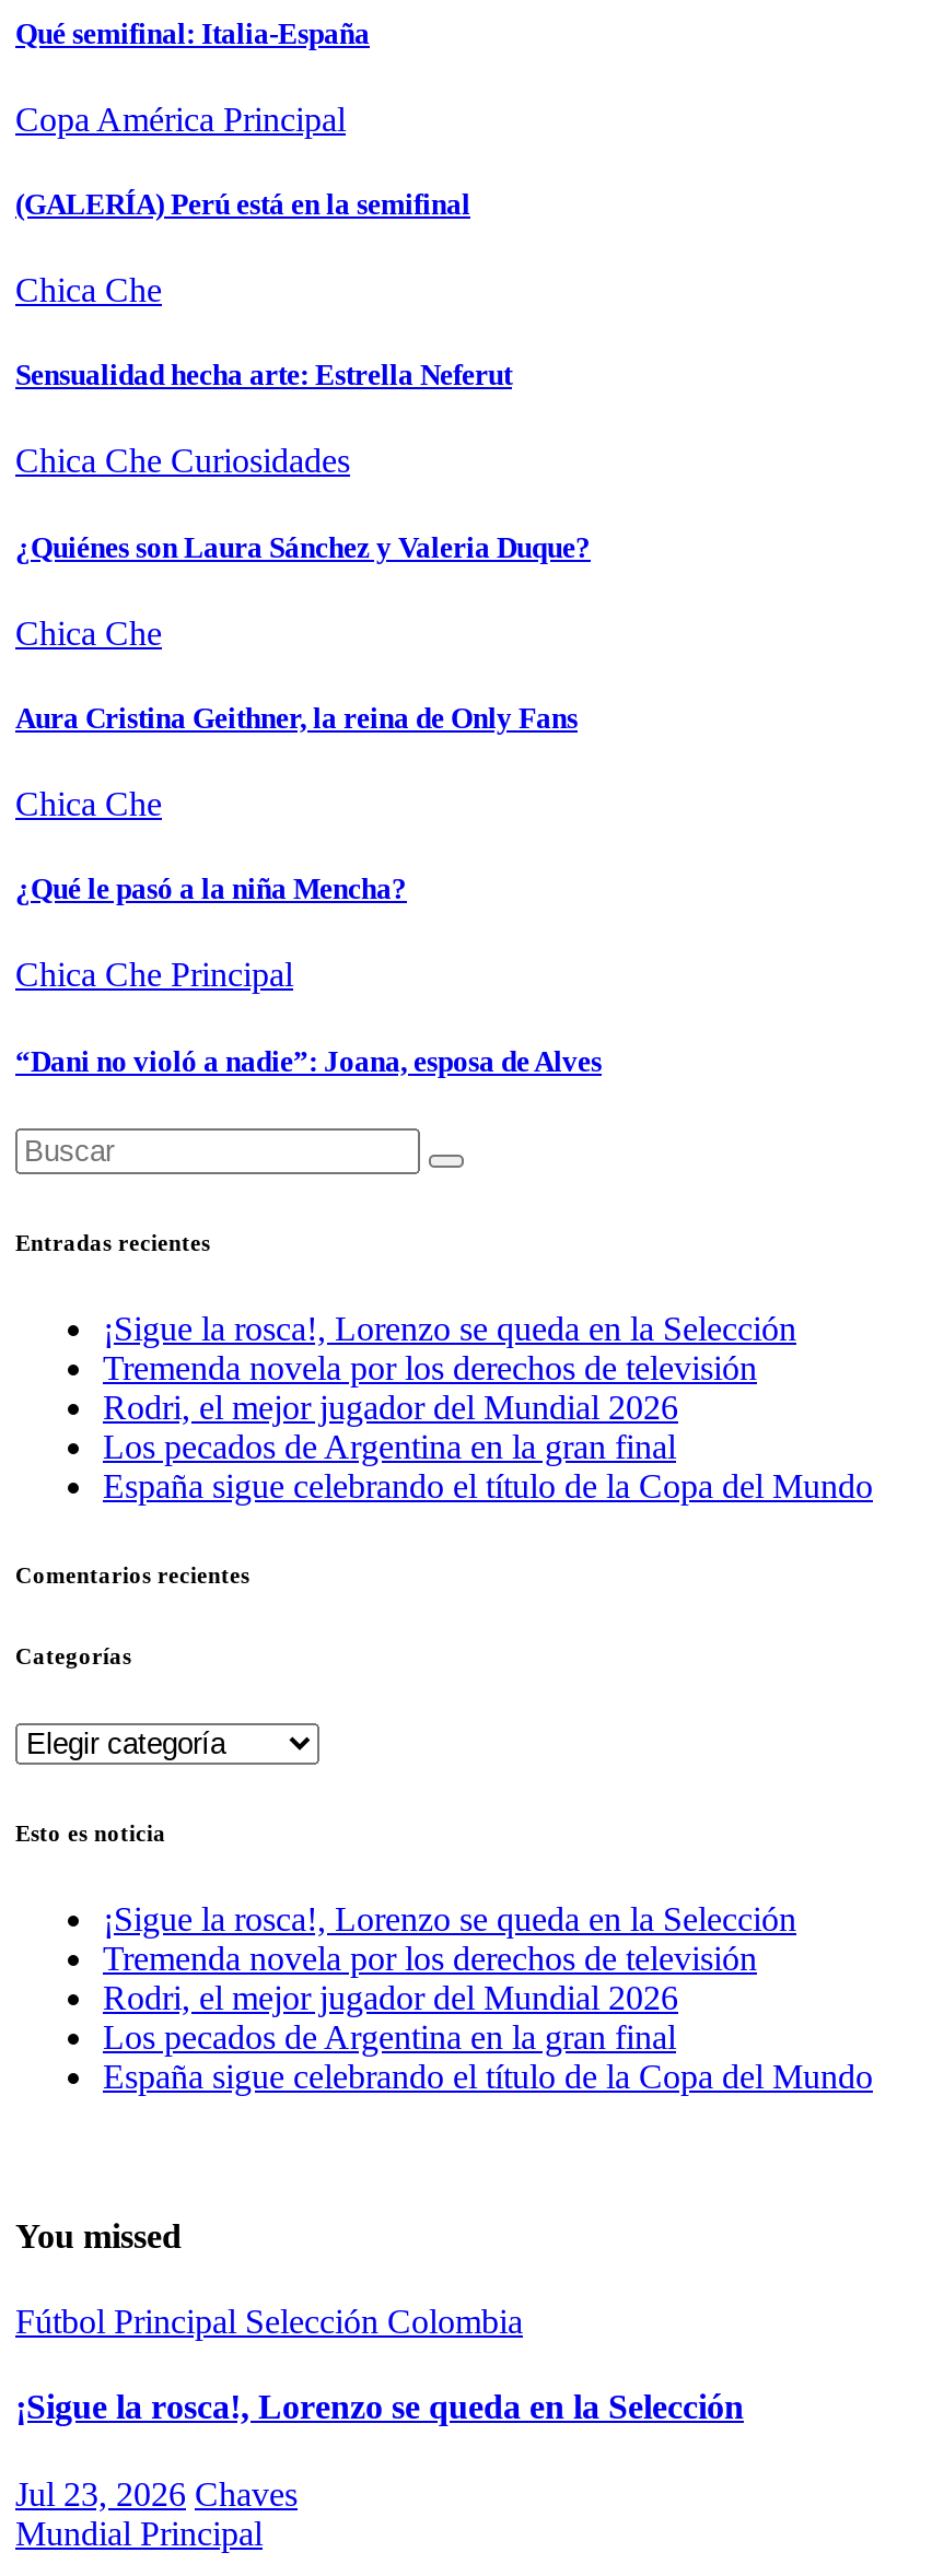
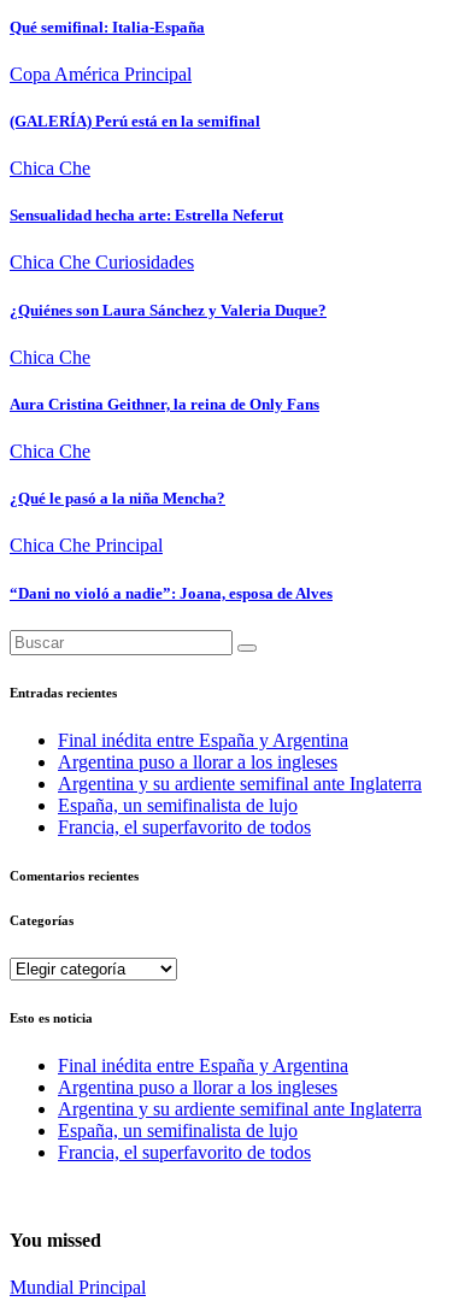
[103,1309,873,1504] ¡Sigue la rosca!, Lorenzo se queda en la Selección | Tremenda novela por los derechos de televisión | Rodri, el mejor jugador del Mundial 2026 | Los pecados de Argentina en la gran final | España sigue celebrando el título de la Copa del Mundo -> [58,730,422,837] Final inédita entre España y Argentina | Argentina puso a llorar a los ingleses | Argentina y su ardiente semifinal ante Inglaterra | España, un semifinalista de lujo | Francia, el superfavorito de todos
[103,1899,873,2094] ¡Sigue la rosca!, Lorenzo se queda en la Selección | Tremenda novela por los derechos de televisión | Rodri, el mejor jugador del Mundial 2026 | Los pecados de Argentina en la gran final | España sigue celebrando el título de la Copa del Mundo -> [58,1055,422,1162] Final inédita entre España y Argentina | Argentina puso a llorar a los ingleses | Argentina y su ardiente semifinal ante Inglaterra | España, un semifinalista de lujo | Francia, el superfavorito de todos
[15,2303,744,2512] Fútbol Principal Selección Colombia | ¡Sigue la rosca!, Lorenzo se queda en la Selección | Jul 23, 2026 Chaves -> none

